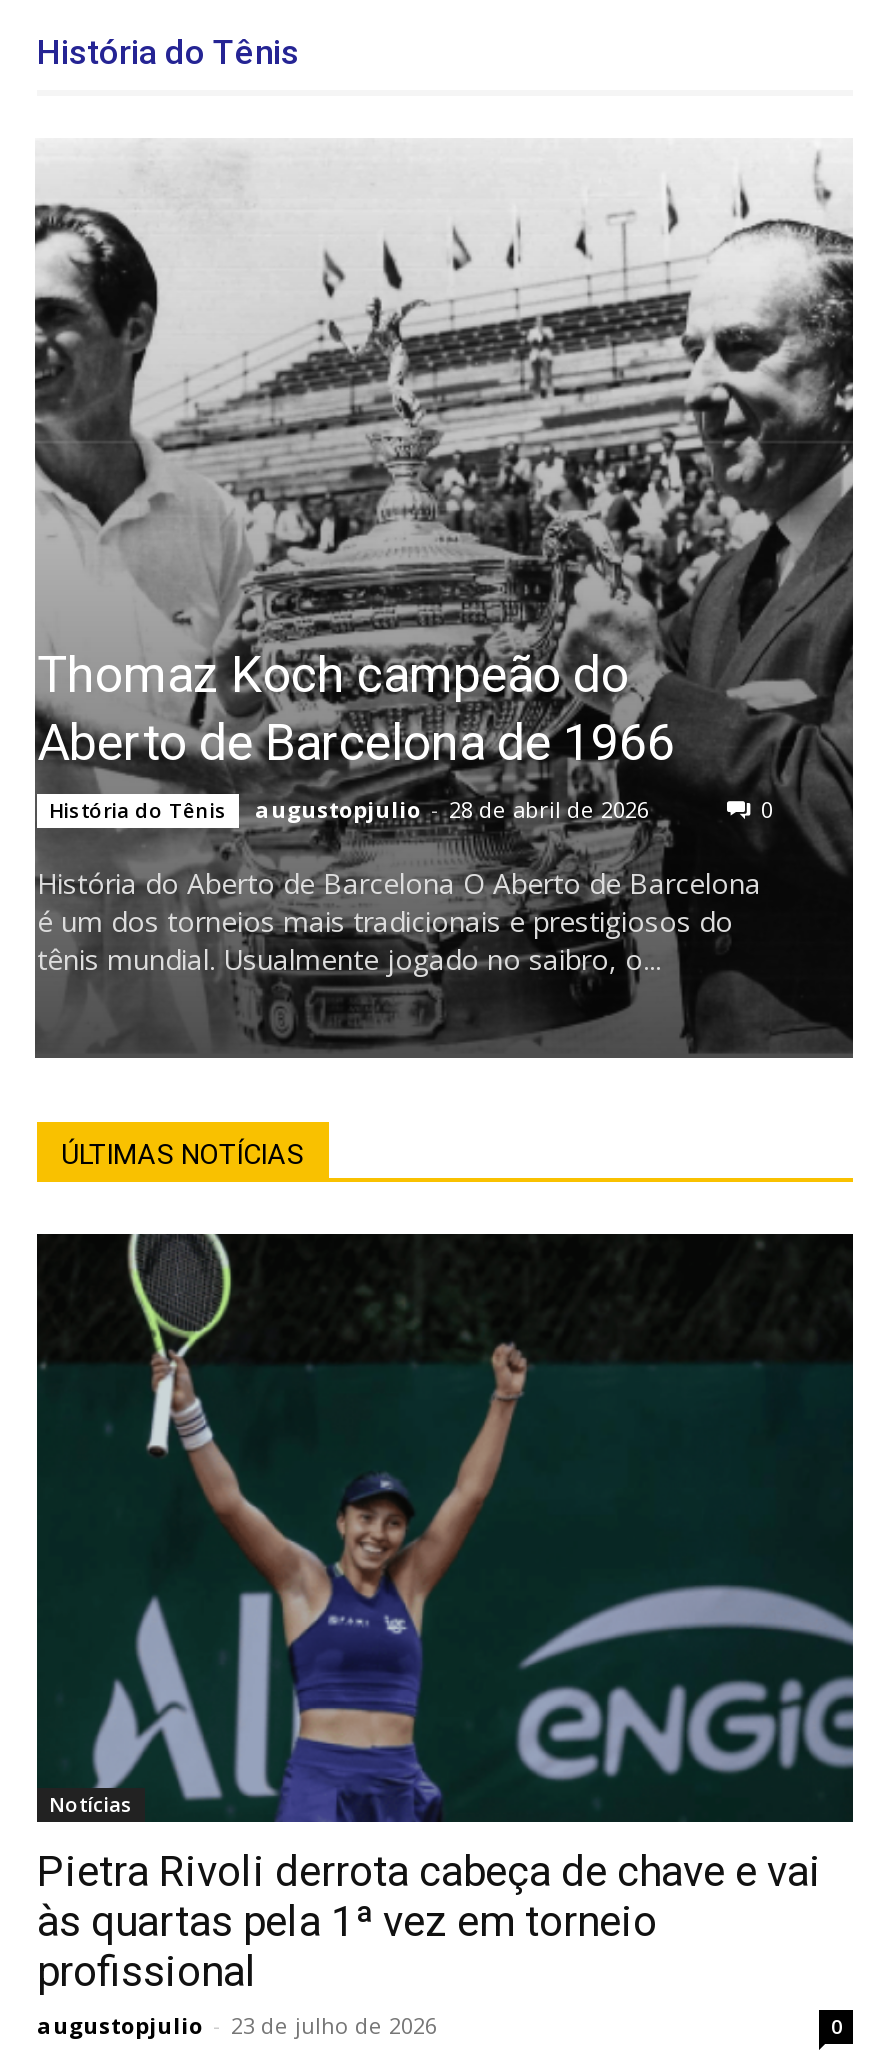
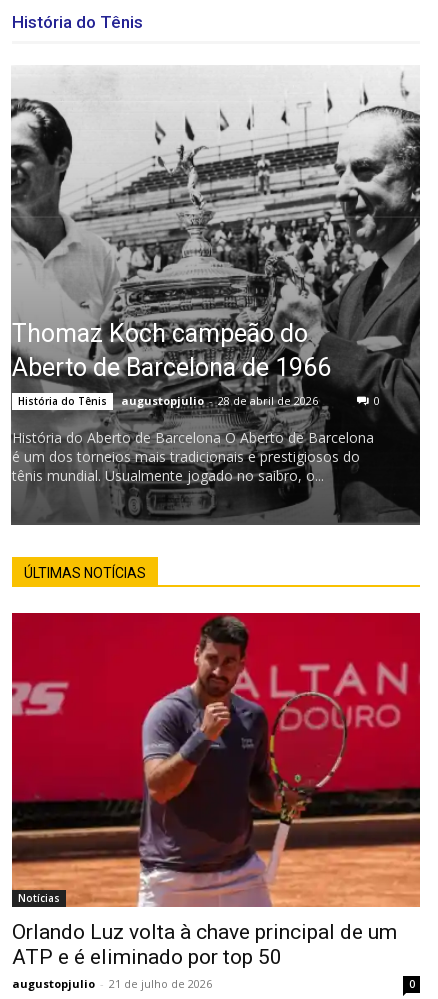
[35,1232,855,2040] [image] | Pietra Rivoli derrota cabeça de chave e vai | às quartas pela 1ª vez em torneio | profissional | augustopjulio - 23 de julho de 2026 -> [11,612,421,991] [image] | Orlando Luz volta à chave principal de um | ATP e é eliminado por top 50 | augustopjulio - 21 de julho de 2026

